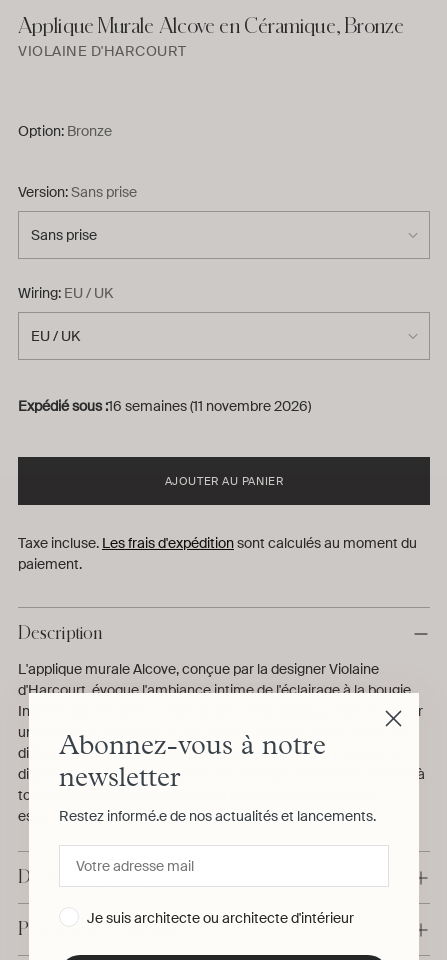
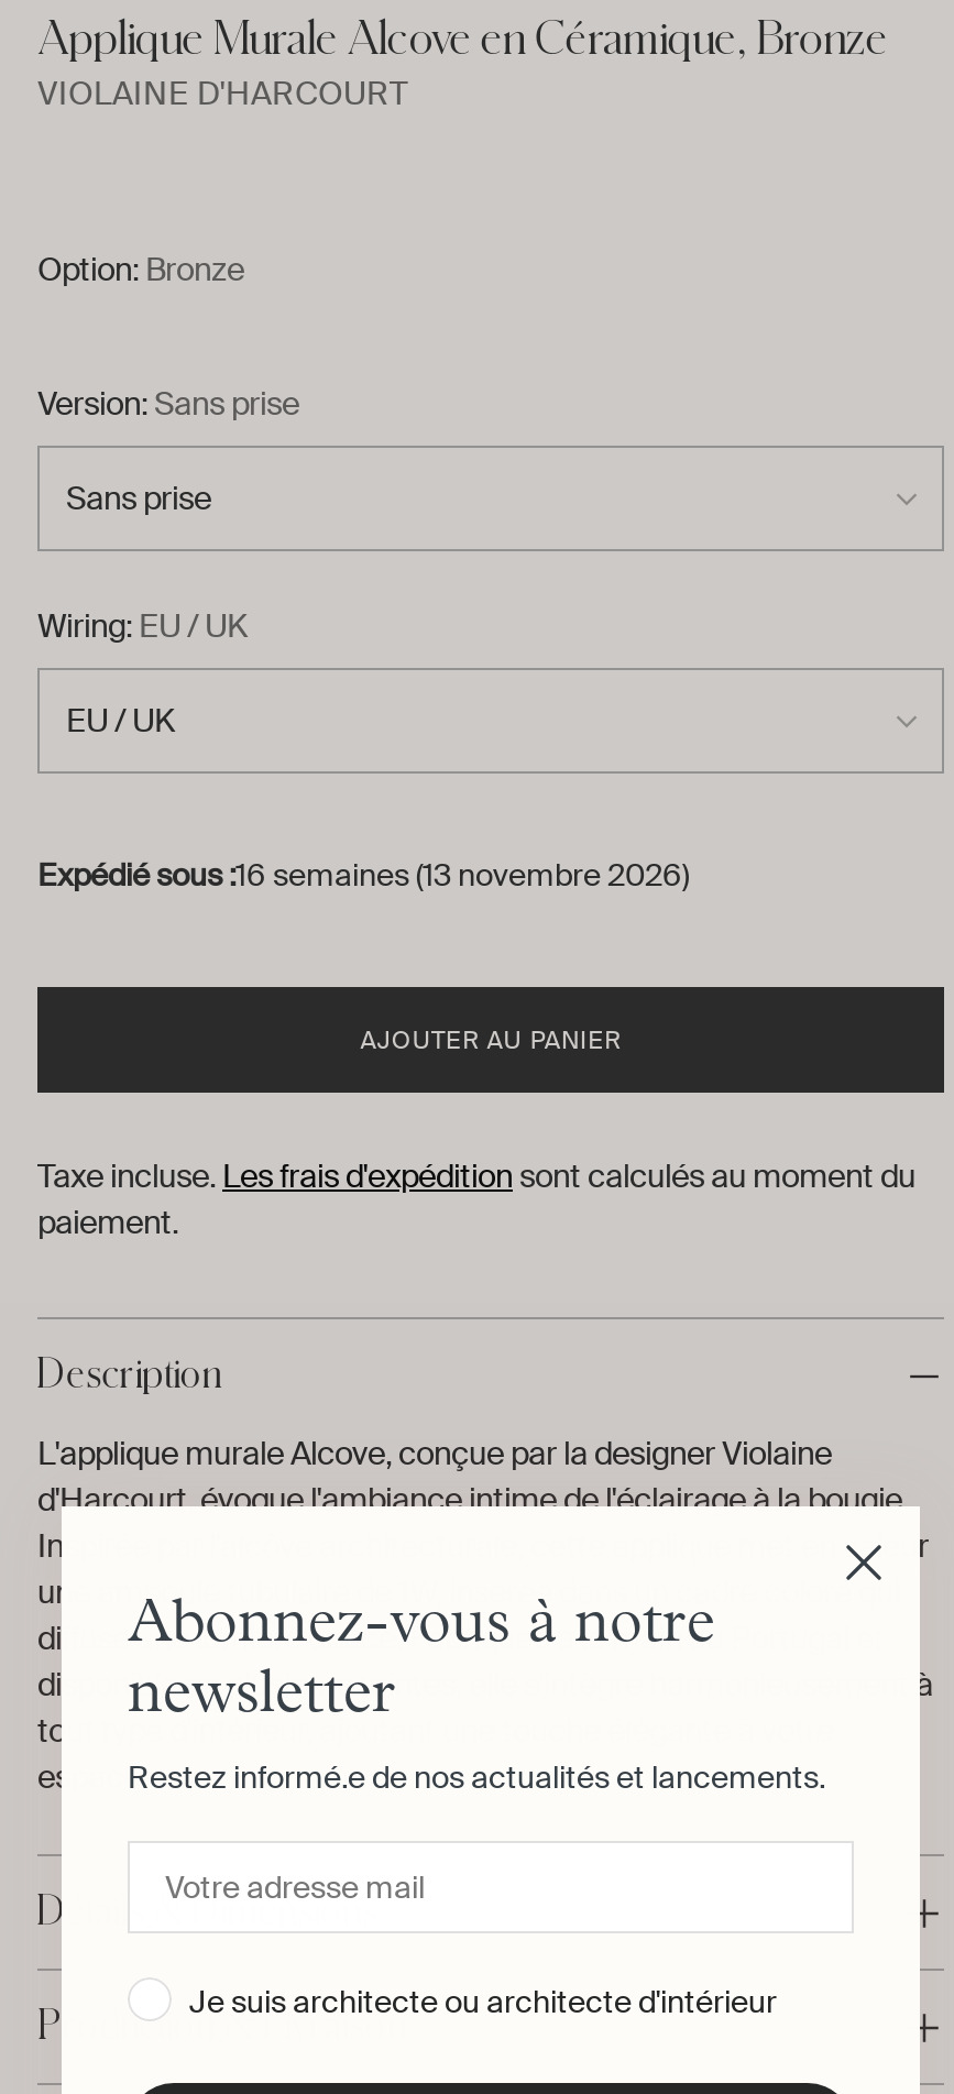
[18,397,311,415] Expédié sous : 16 semaines (11 novembre 2026) -> [37,855,689,894] Expédié sous : 16 semaines (13 novembre 2026)

